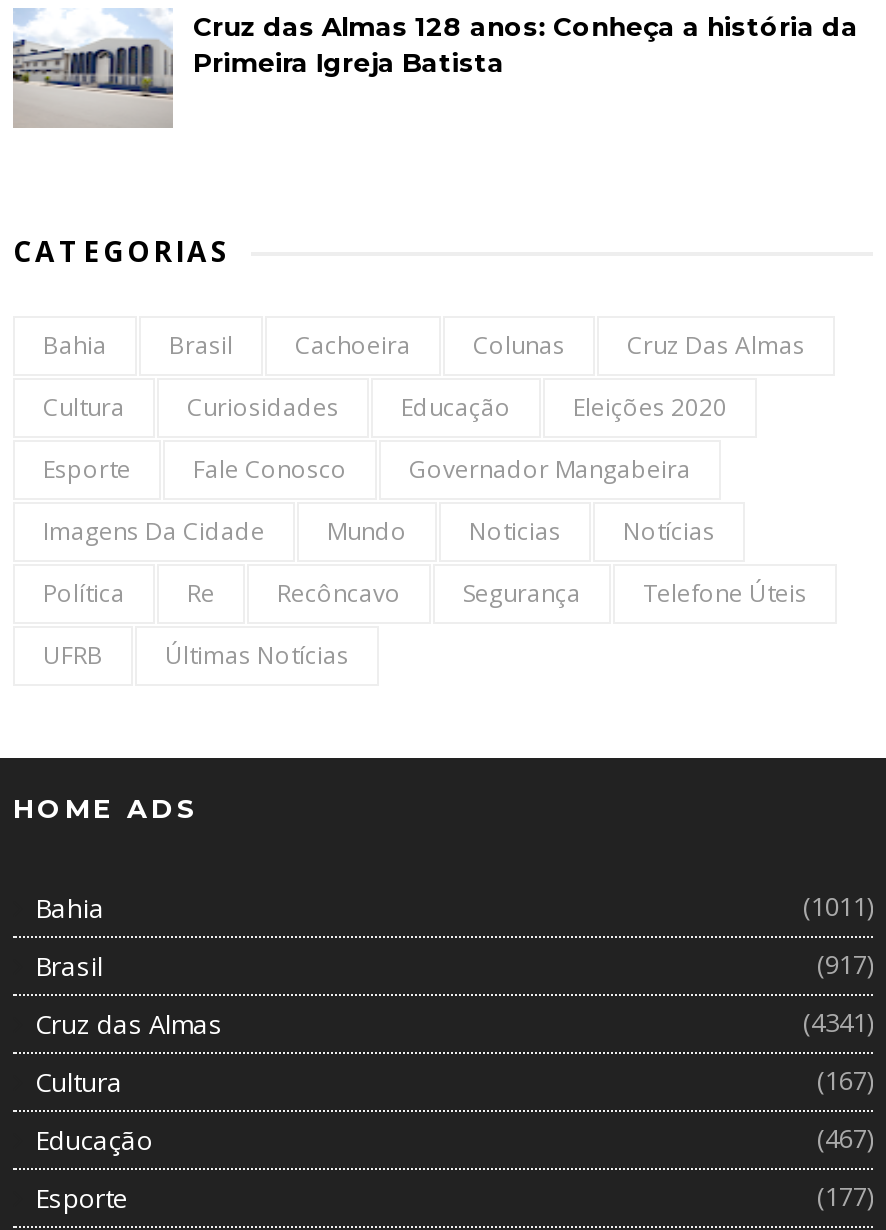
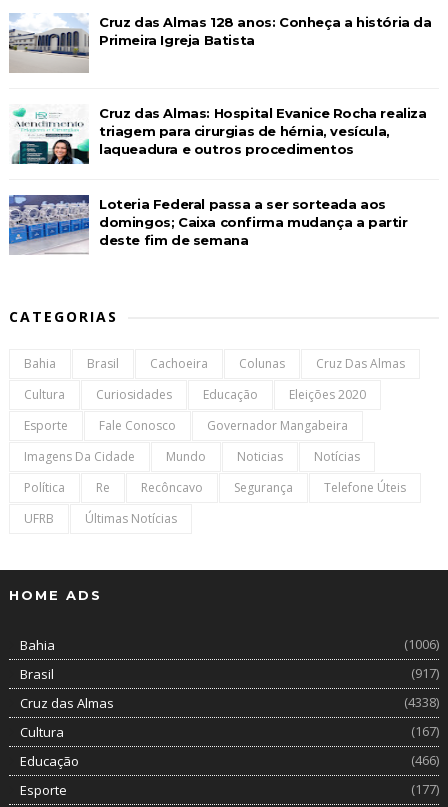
none -> [8,194,85,253] [image]
none -> [11,105,427,248] [image] | Cruz das Almas: Hospital Evanice Rocha realiza | triagem para cirurgias de hérnia, vesícula, | laqueadura e outros procedimentos | Loteria Federal passa a ser sorteada aos | domingos; Caixa confirma mudança a partir | deste fim de semana
[803,888,873,924] (1011) -> [404,635,439,653] (1006)
[803,1004,873,1040] (4341) -> [404,693,439,711] (4338)
[817,1120,873,1156] (467) -> [411,751,439,769] (466)

